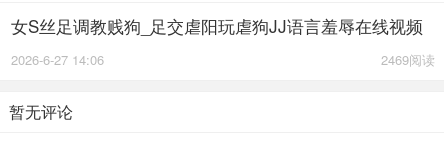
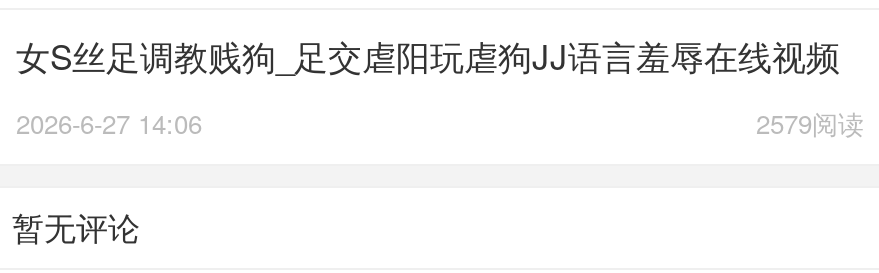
[381,50,435,69] 2469阅读 -> [756,105,864,143] 2579阅读

